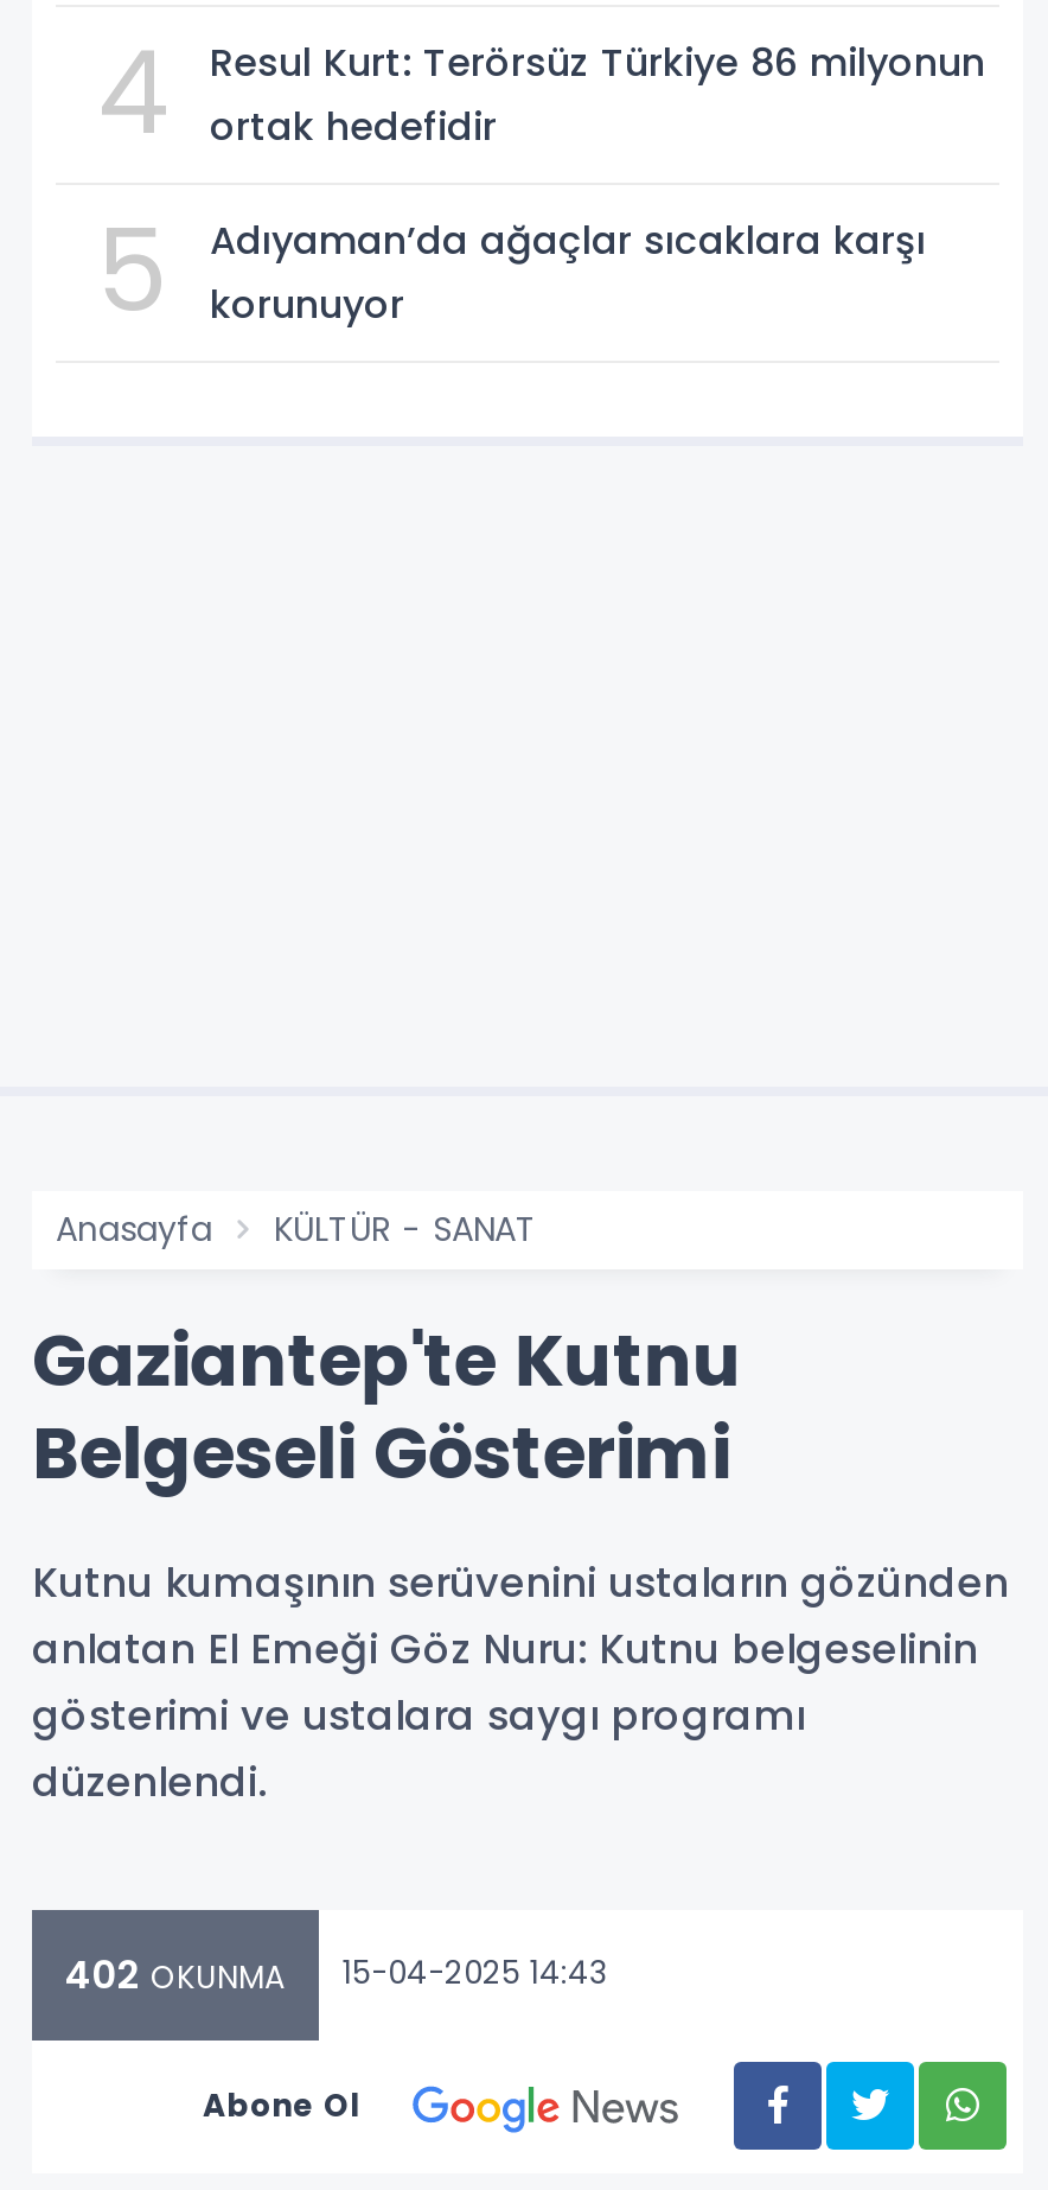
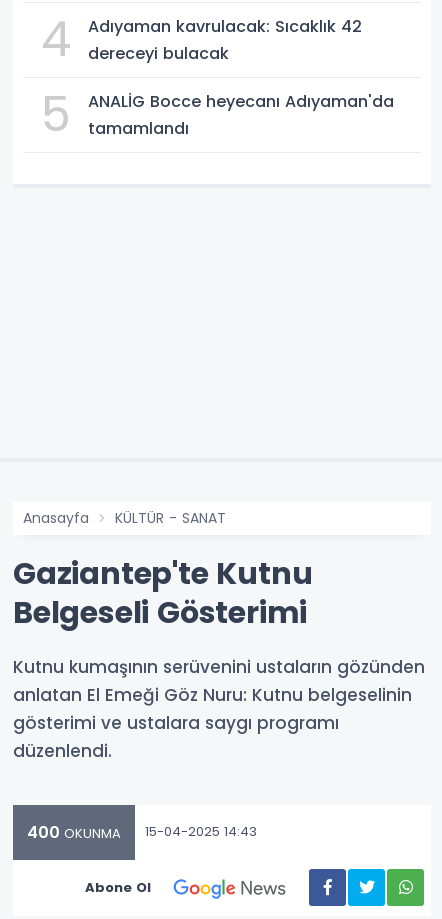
[210,35,985,154] Resul Kurt: Terörsüz Türkiye 86 milyonun | ortak hedefidir -> [88,15,362,65] Adıyaman kavrulacak: Sıcaklık 42 | dereceyi bulacak
[210,213,926,332] Adıyaman’da ağaçlar sıcaklara karşı | korunuyor -> [88,90,394,140] ANALİG Bocce heyecanı Adıyaman'da | tamamlandı
[65,1948,608,2002] 402 OKUNMA 15-04-2025 14:43 -> [27,821,257,844] 400 OKUNMA 15-04-2025 14:43

